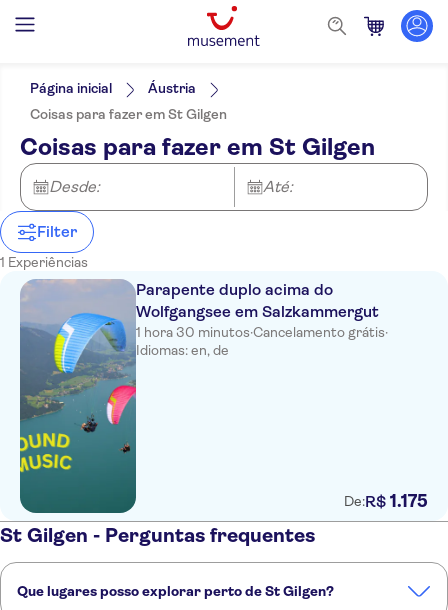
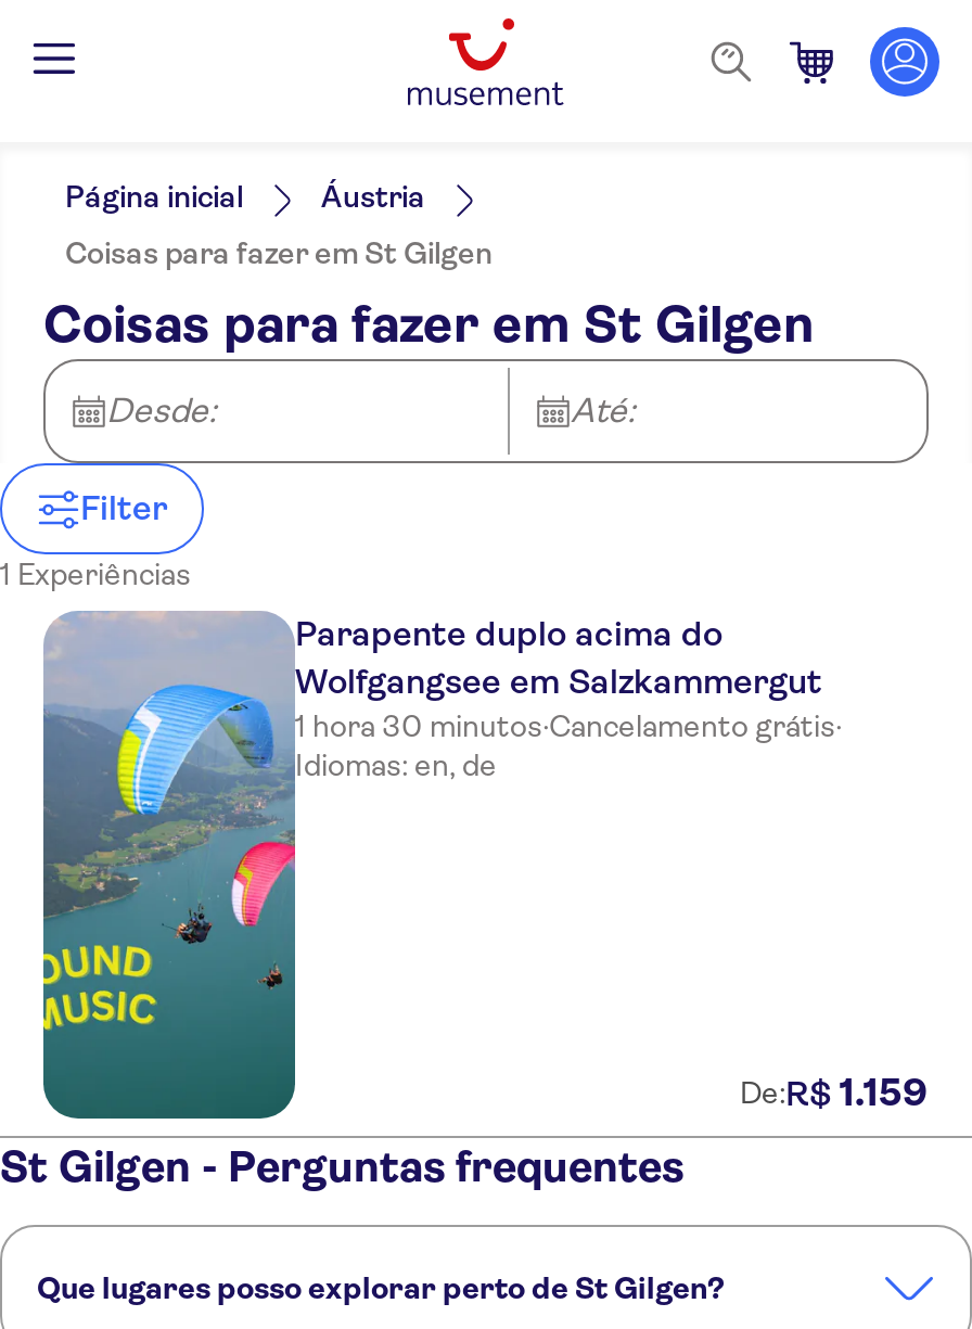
[344,491,428,511] De:R$ 1.175 -> [740,1071,929,1114] De:R$ 1.159

